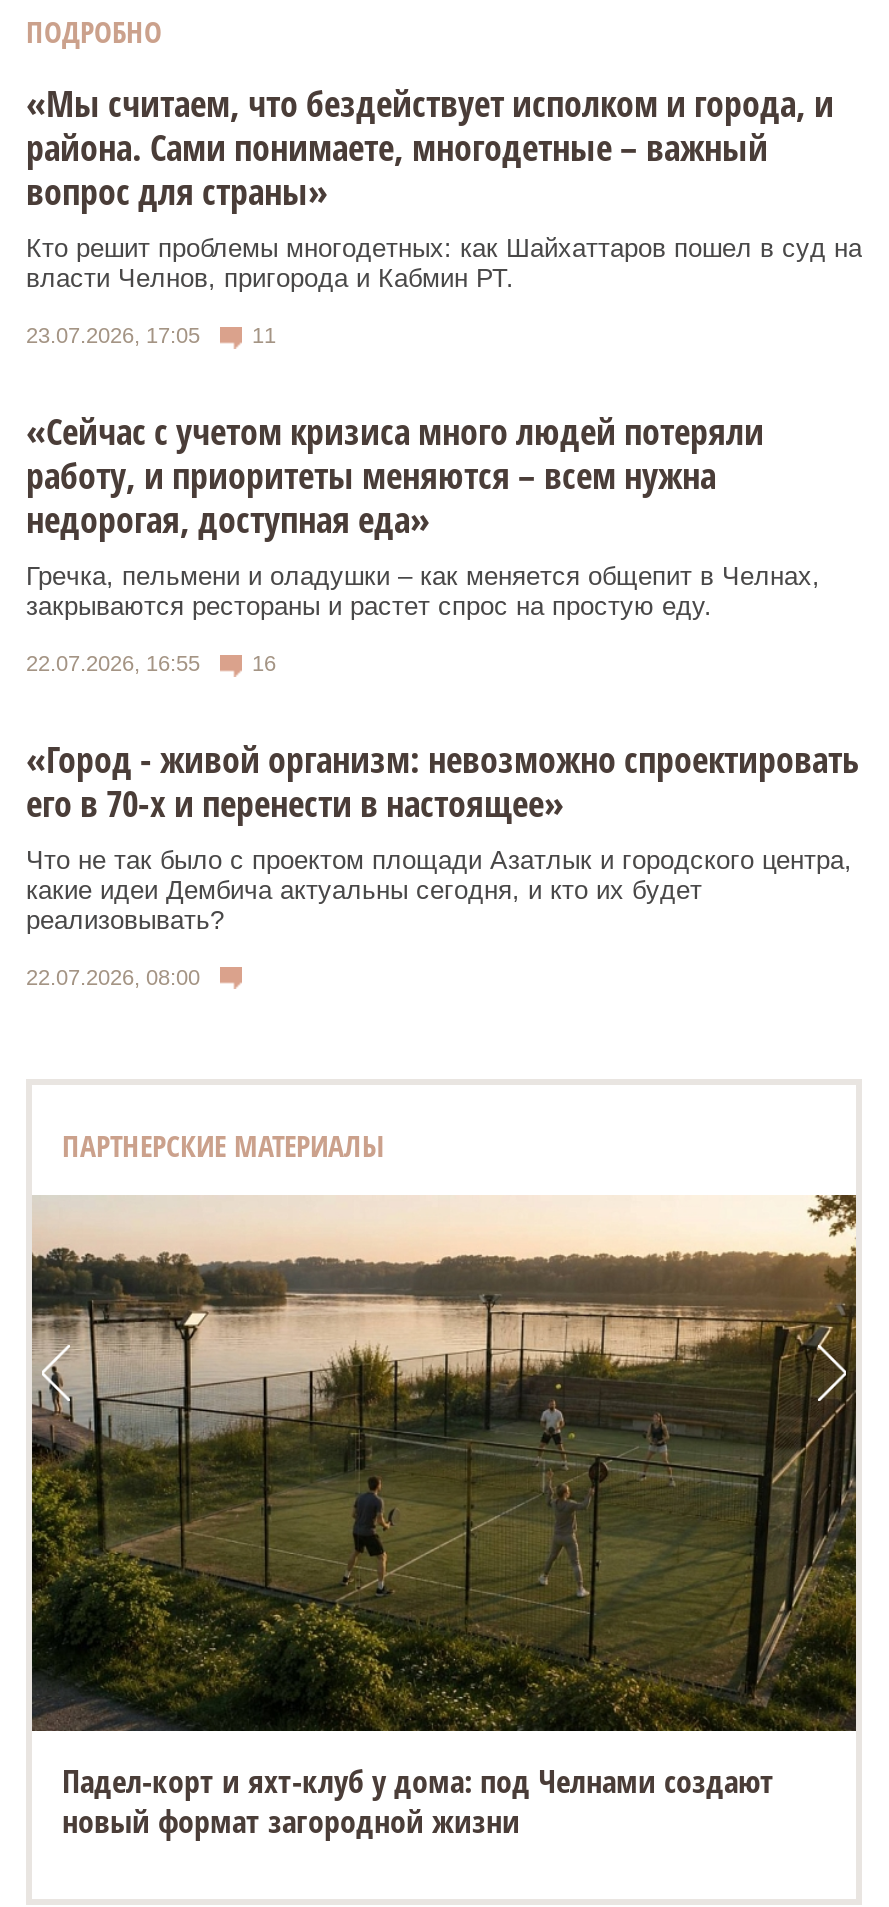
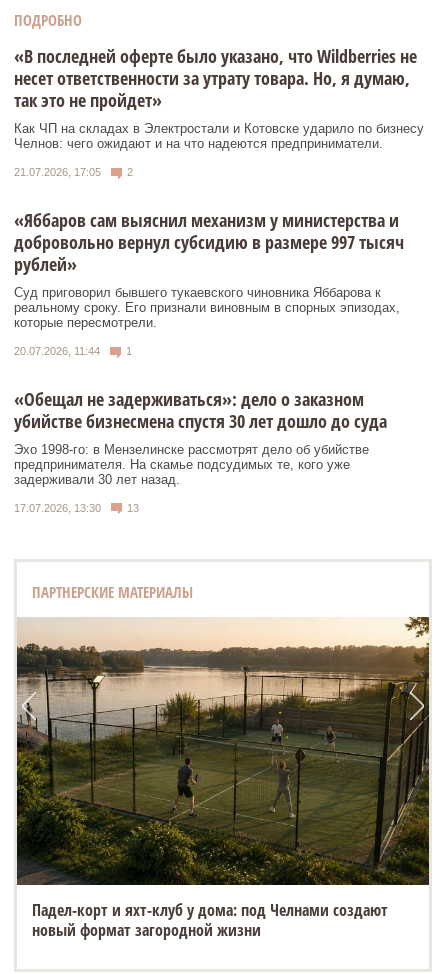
[26,80,862,294] «Мы считаем, что бездействует исполком и города, и | района. Сами понимаете, многодетные – важный | вопрос для страны» | Кто решит проблемы многодетных: как Шайхаттаров пошел в суд на | власти Челнов, пригорода и Кабмин РТ. -> [14,44,424,151] «В последней оферте было указано, что Wildberries не | несет ответственности за утрату товара. Но, я думаю, | так это не пройдет» | Как ЧП на складах в Электростали и Котовске ударило по бизнесу | Челнов: чего ожидают и на что надеются предприниматели.
[26,324,276,348] 23.07.2026, 17:05 | 11 -> [14,166,133,178] 21.07.2026, 17:05 | 2
[26,407,820,621] «Сейчас с учетом кризиса много людей потеряли | работу, и приоритеты меняются – всем нужна | недорогая, доступная еда» | Гречка, пельмени и оладушки – как меняется общепит в Челнах, | закрываются рестораны и растет спрос на простую еду. -> [14,208,404,330] «Яббаров сам выяснил механизм у министерства и | добровольно вернул субсидию в размере 997 тысяч | рублей» | Суд приговорил бывшего тукаевского чиновника Яббарова к | реальному сроку. Его признали виновным в спорных эпизодах, | которые пересмотрели.
[26,651,276,675] 22.07.2026, 16:55 | 16 -> [14,345,132,357] 20.07.2026, 11:44 | 1
[26,734,860,934] «Город - живой организм: невозможно спроектировать | его в 70-х и перенести в настоящее» | Что не так было с проектом площади Азатлык и городского центра, | какие идеи Дембича актуальны сегодня, и кто их будет | реализовывать? -> [14,387,387,487] «Обещал не задерживаться»: дело о заказном | убийстве бизнесмена спустя 30 лет дошло до суда | Эхо 1998-го: в Мензелинске рассмотрят дело об убийстве | предпринимателя. На скамье подсудимых те, кого уже | задерживали 30 лет назад.
[26,964,200,988] 22.07.2026, 08:00 -> [14,502,139,514] 17.07.2026, 13:30 | 13

